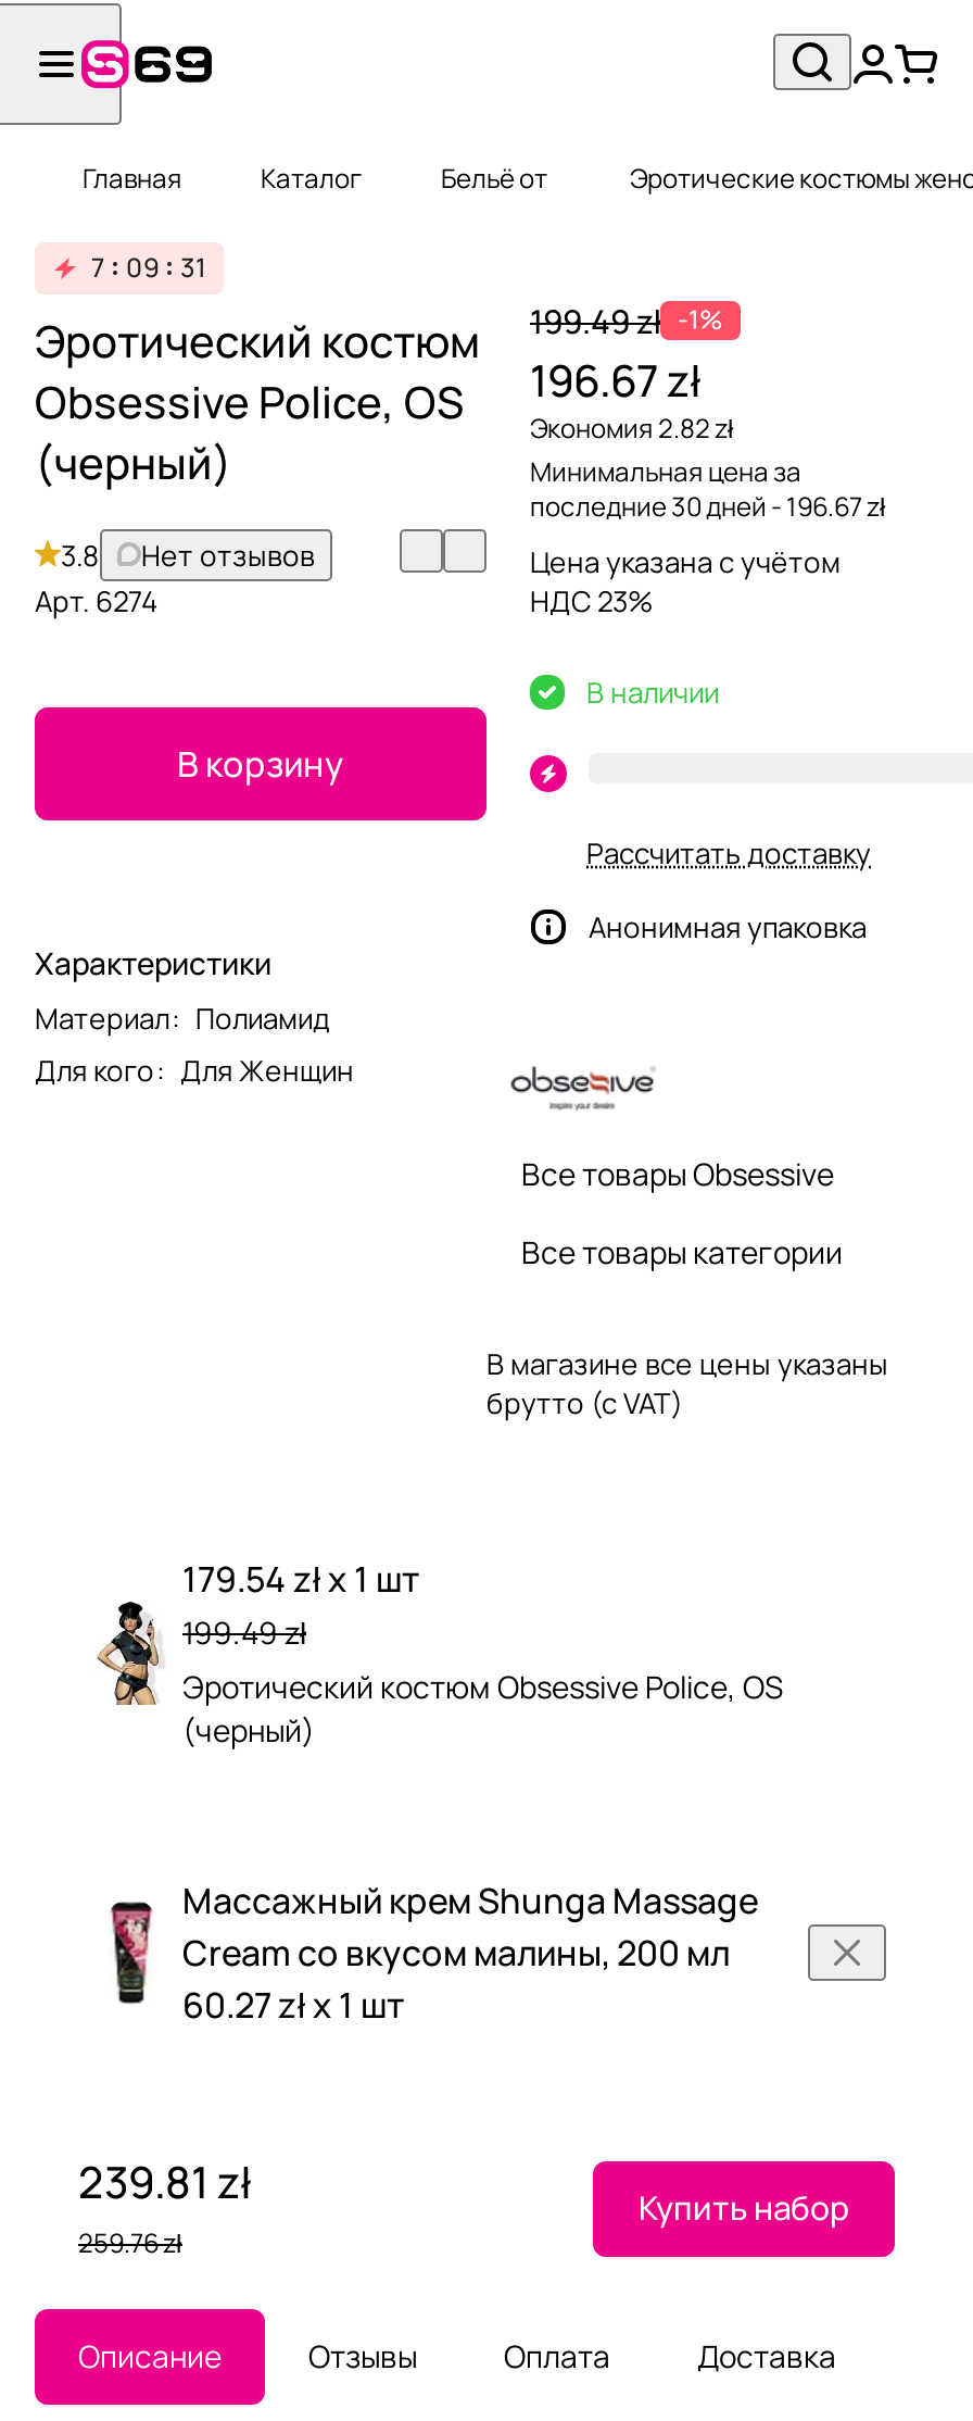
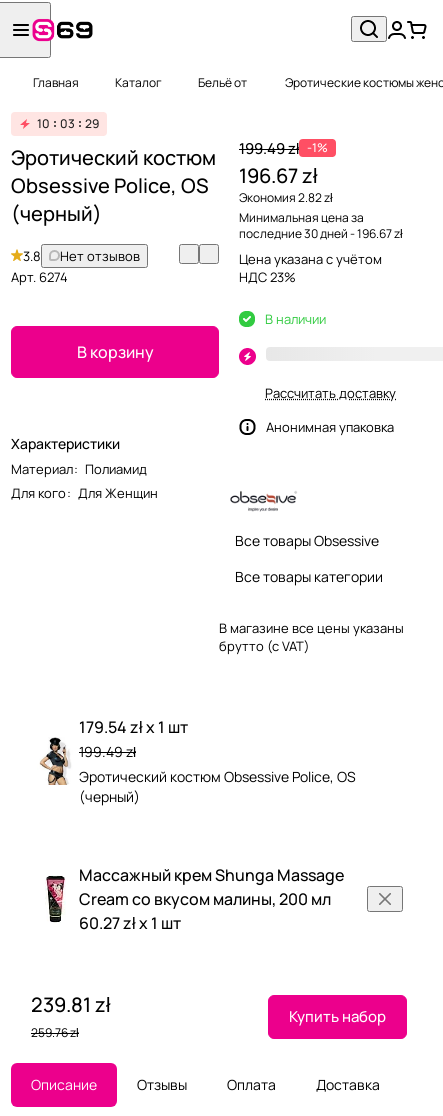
[91,248,206,285] 7 09 31 -> [37,115,99,132] 10 03 29

